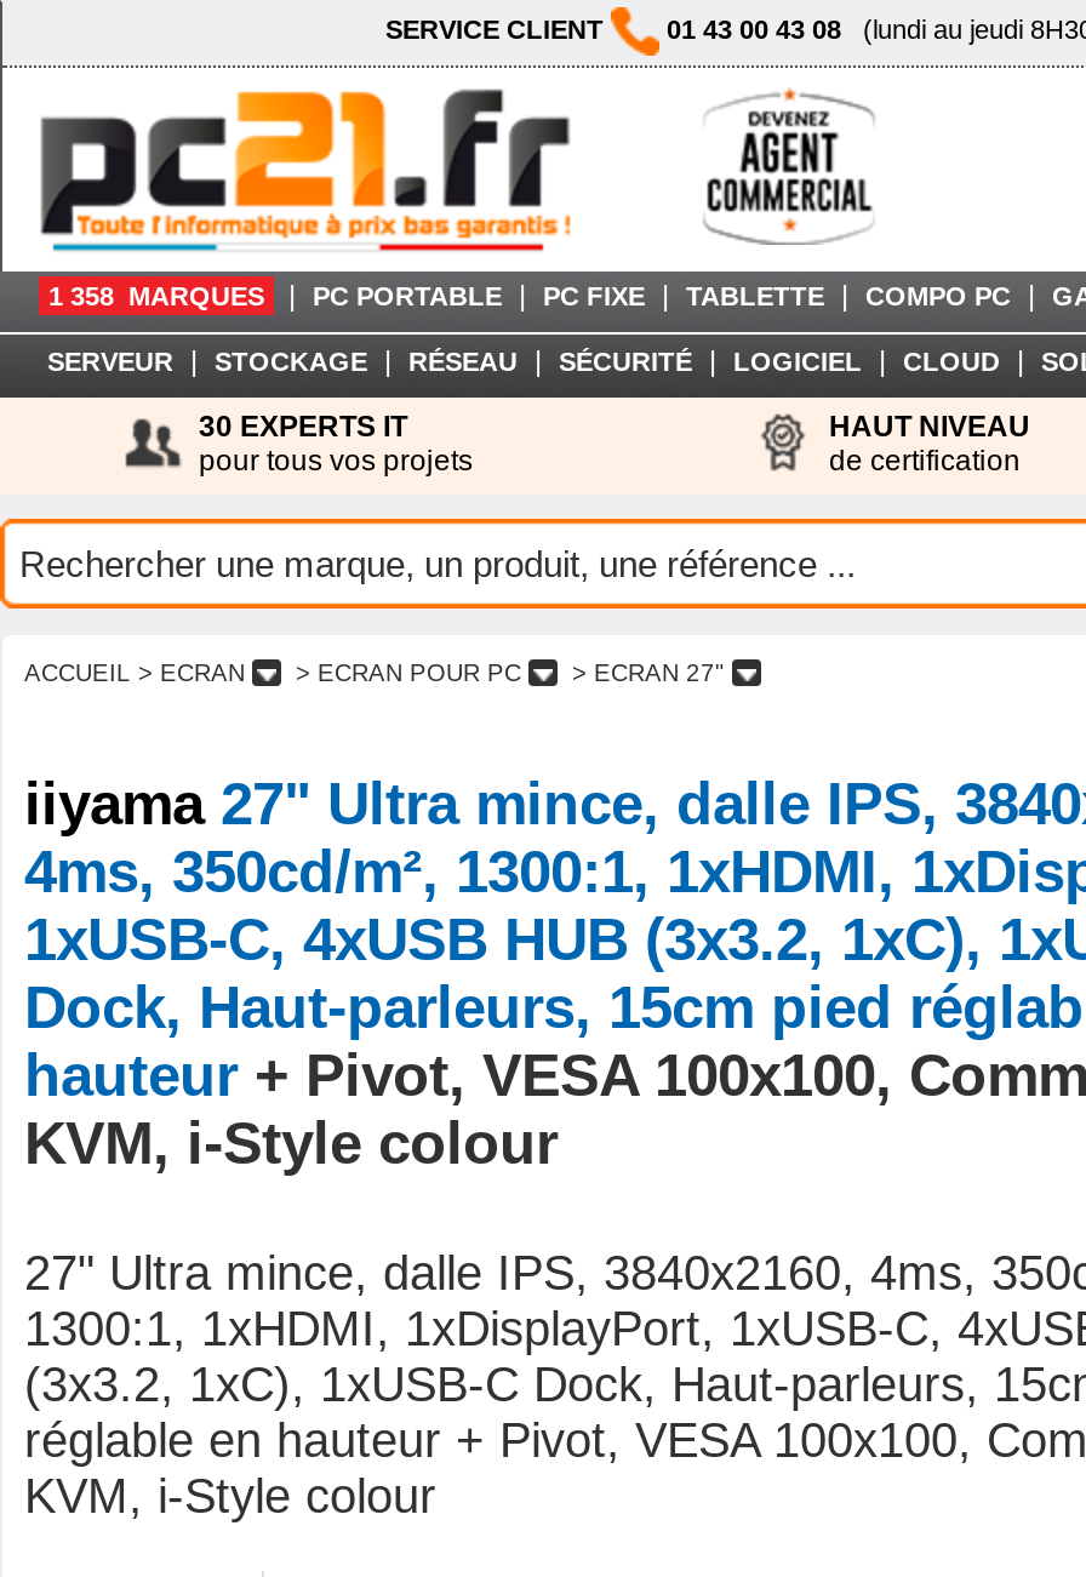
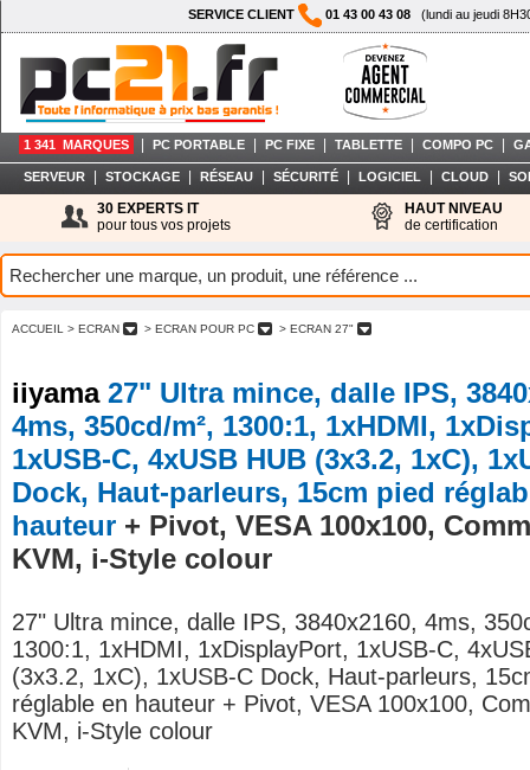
[48,281,264,310] 1 358 MARQUES -> [24,137,129,152] 1 341 MARQUES

